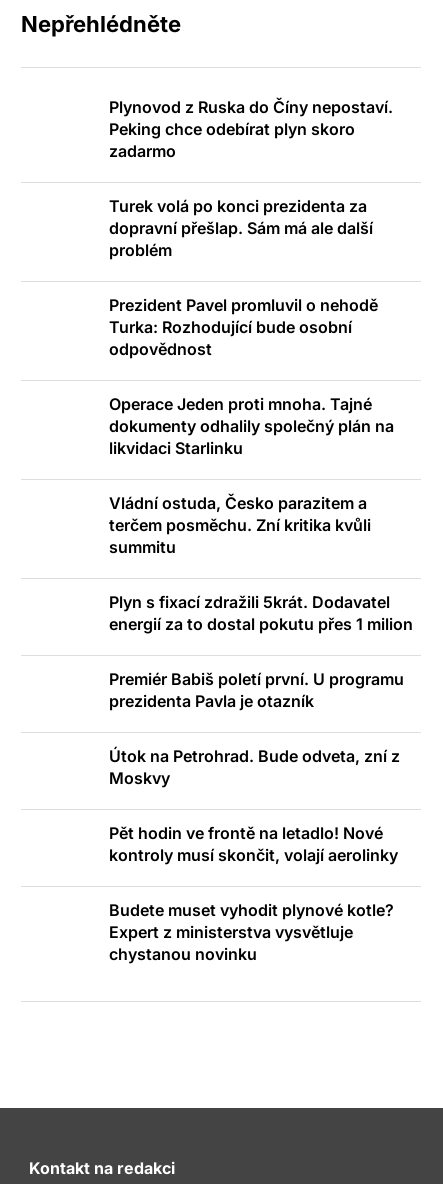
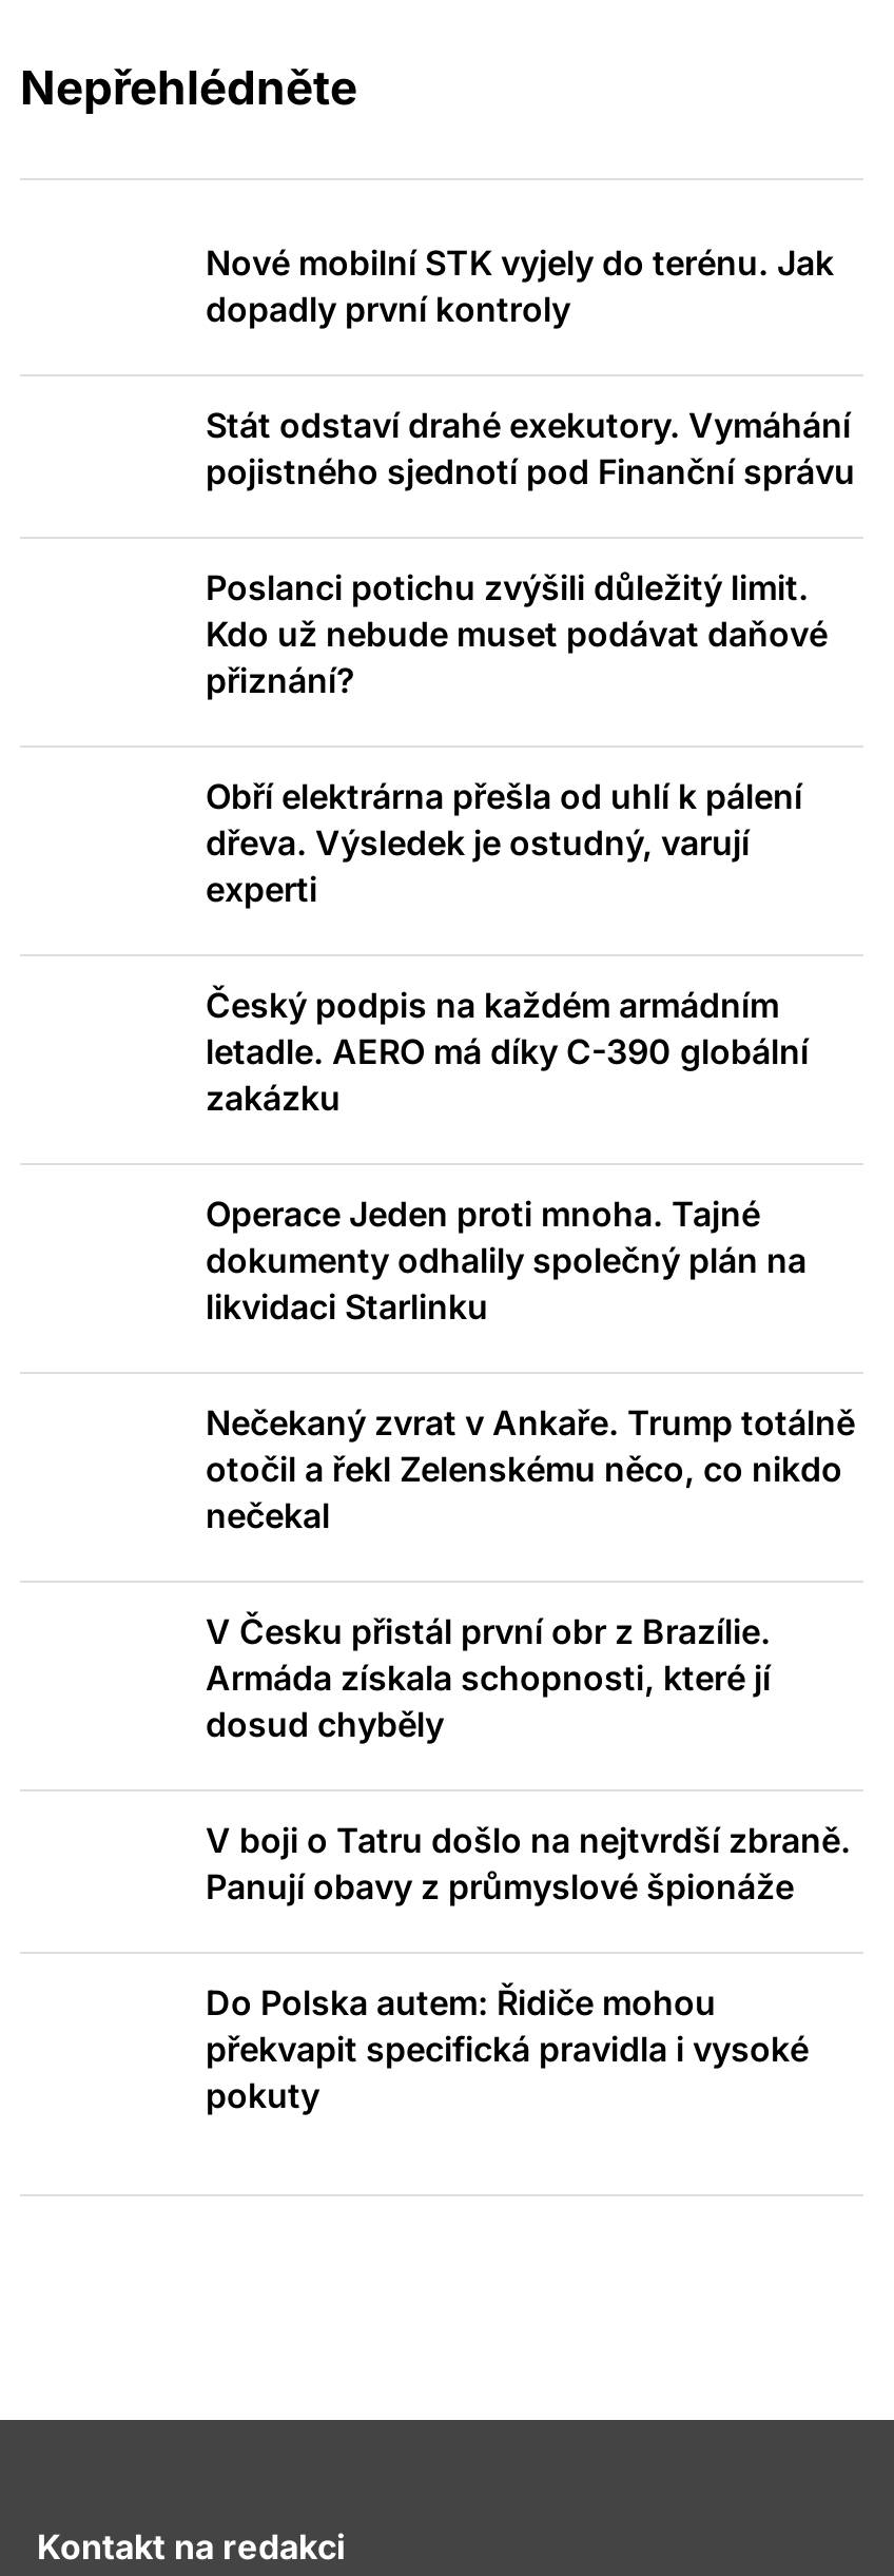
[109,97,393,359] Plynovod z Ruska do Číny nepostaví. | Peking chce odebírat plyn skoro | zadarmo | Turek volá po konci prezidenta za | dopravní přešlap. Sám má ale další | problém | Prezident Pavel promluvil o nehodě | Turka: Rozhodující bude osobní | odpovědnost -> [206,240,855,1117] Nové mobilní STK vyjely do terénu. Jak | dopadly první kontroly | Stát odstaví drahé exekutory. Vymáhání | pojistného sjednotí pod Finanční správu | Poslanci potichu zvýšili důležitý limit. | Kdo už nebude muset podávat daňové | přiznání? | Obří elektrárna přešla od uhlí k pálení | dřeva. Výsledek je ostudný, varují | experti | Český podpis na každém armádním | letadle. AERO má díky C-390 globální | zakázku
moved [109,394,394,458] -> [206,1191,806,1326]: Operace Jeden proti mnoha. Tajné | dokumenty odhalily společný plán na | likvidaci Starlinku
[109,493,413,964] Vládní ostuda, Česko parazitem a | terčem posměchu. Zní kritika kvůli | summitu | Plyn s fixací zdražili 5krát. Dodavatel | energií za to dostal pokutu přes 1 milion | Premiér Babiš poletí první. U programu | prezidenta Pavla je otazník | Útok na Petrohrad. Bude odveta, zní z | Moskvy | Pět hodin ve frontě na letadlo! Nové | kontroly musí skončit, volají aerolinky | Budete muset vyhodit plynové kotle? | Expert z ministerstva vysvětluje | chystanou novinku -> [206,1400,855,2115] Nečekaný zvrat v Ankaře. Trump totálně | otočil a řekl Zelenskému něco, co nikdo | nečekal | V Česku přistál první obr z Brazílie. | Armáda získala schopnosti, které jí | dosud chyběly | V boji o Tatru došlo na nejtvrdší zbraně. | Panují obavy z průmyslové špionáže | Do Polska autem: Řidiče mohou | překvapit specifická pravidla i vysoké | pokuty

